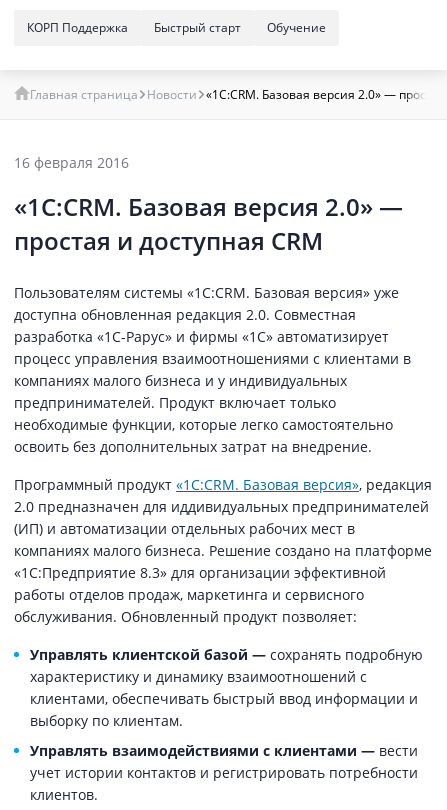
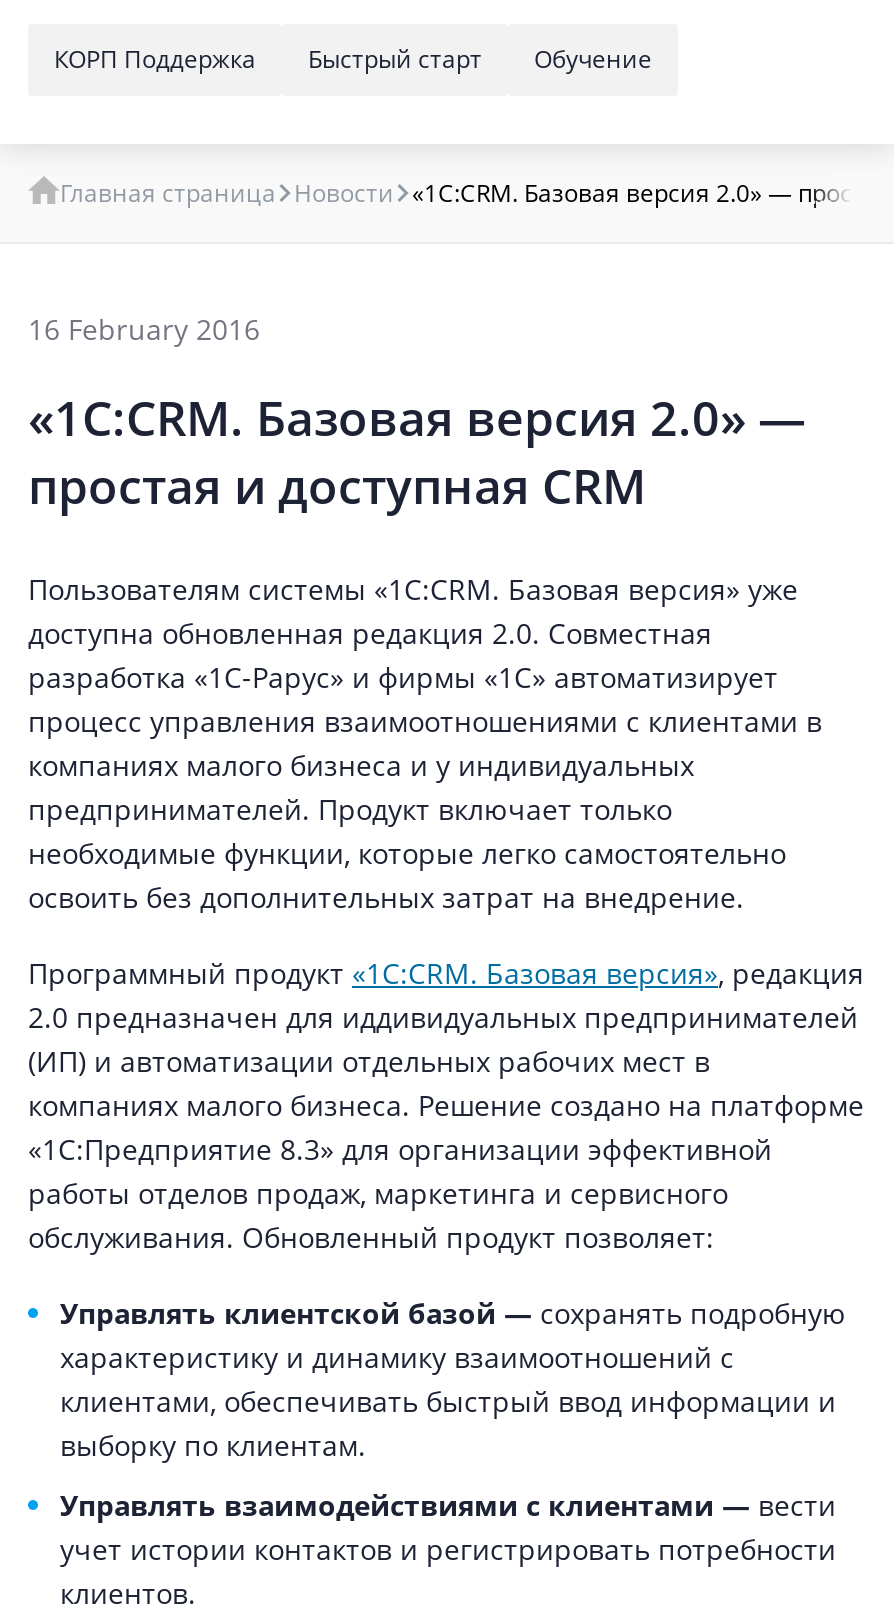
[14,153,129,172] 16 февраля 2016 -> [28,310,260,348] 16 February 2016

